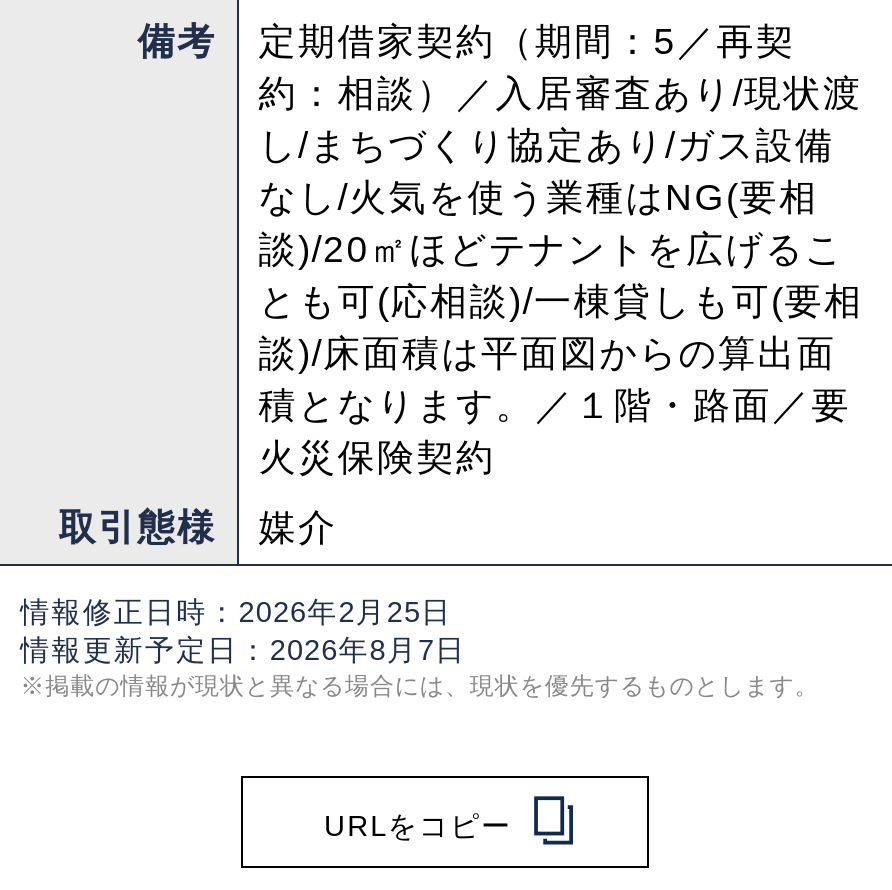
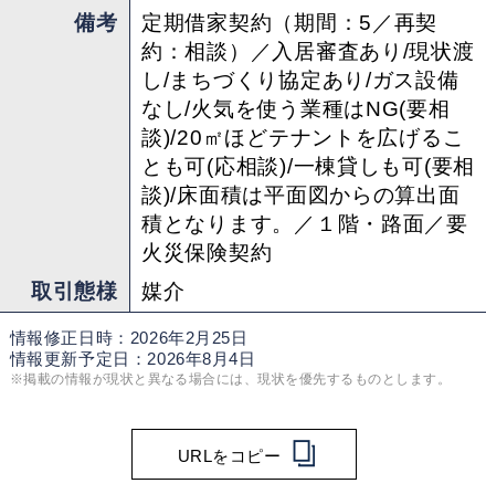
[20,635,466,667] 情報更新予定日：2026年8月7日 -> [9,351,256,368] 情報更新予定日：2026年8月4日

